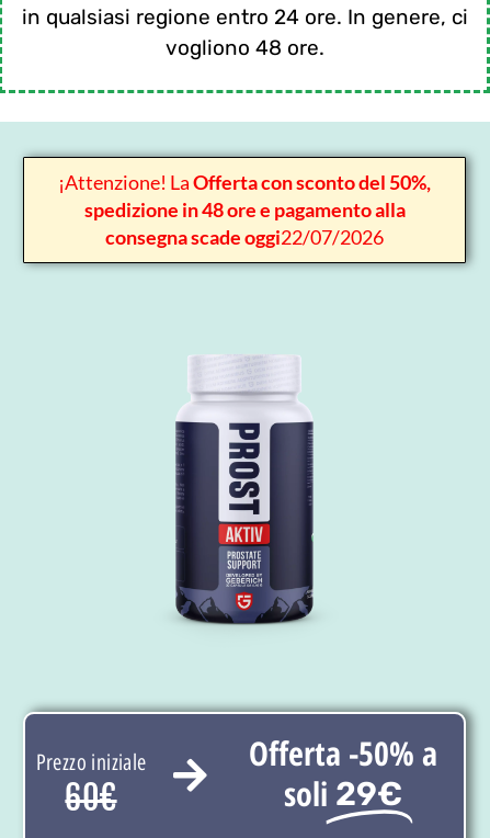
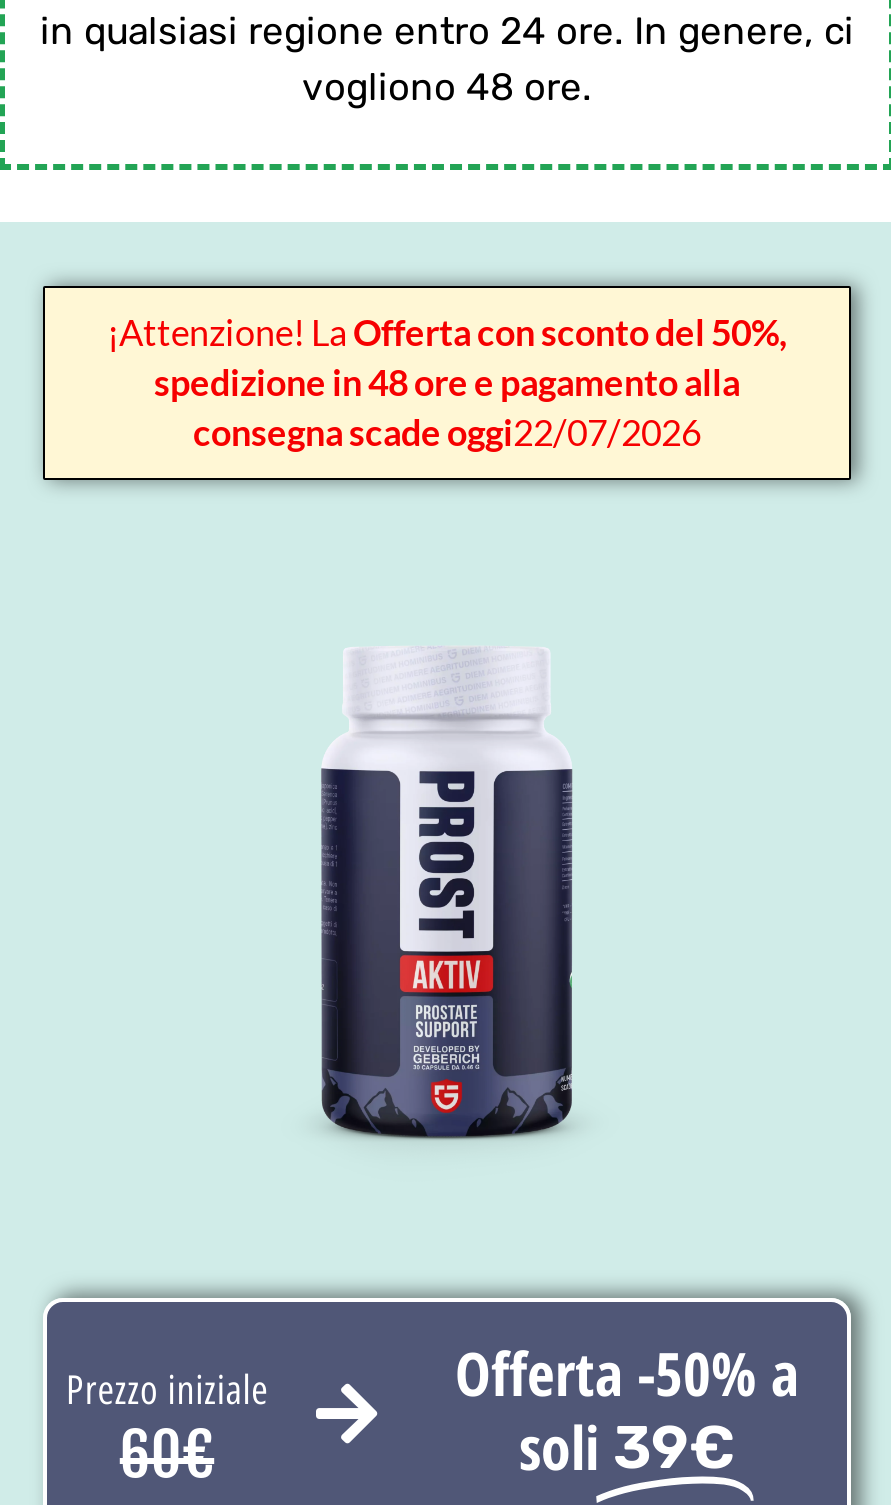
[284,771,402,816] soli 29€ -> [519,1406,735,1488] soli 39€

